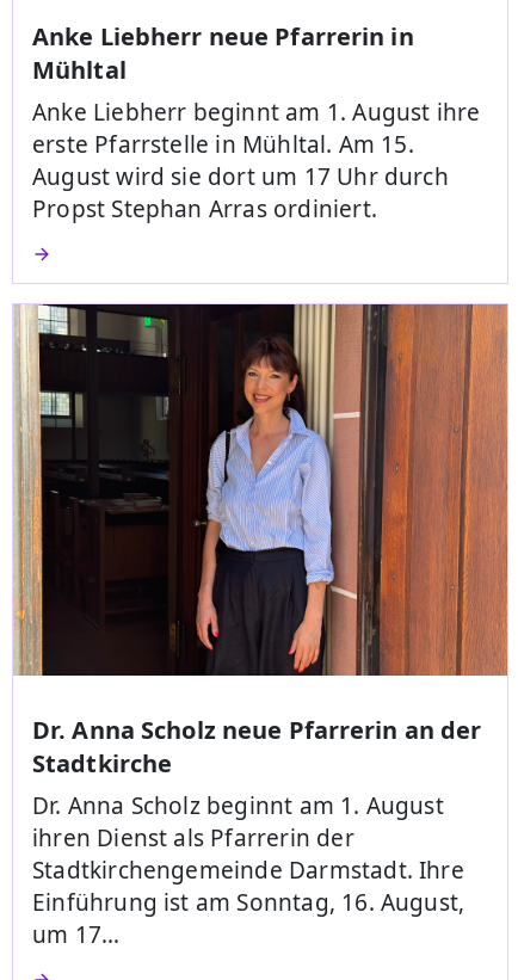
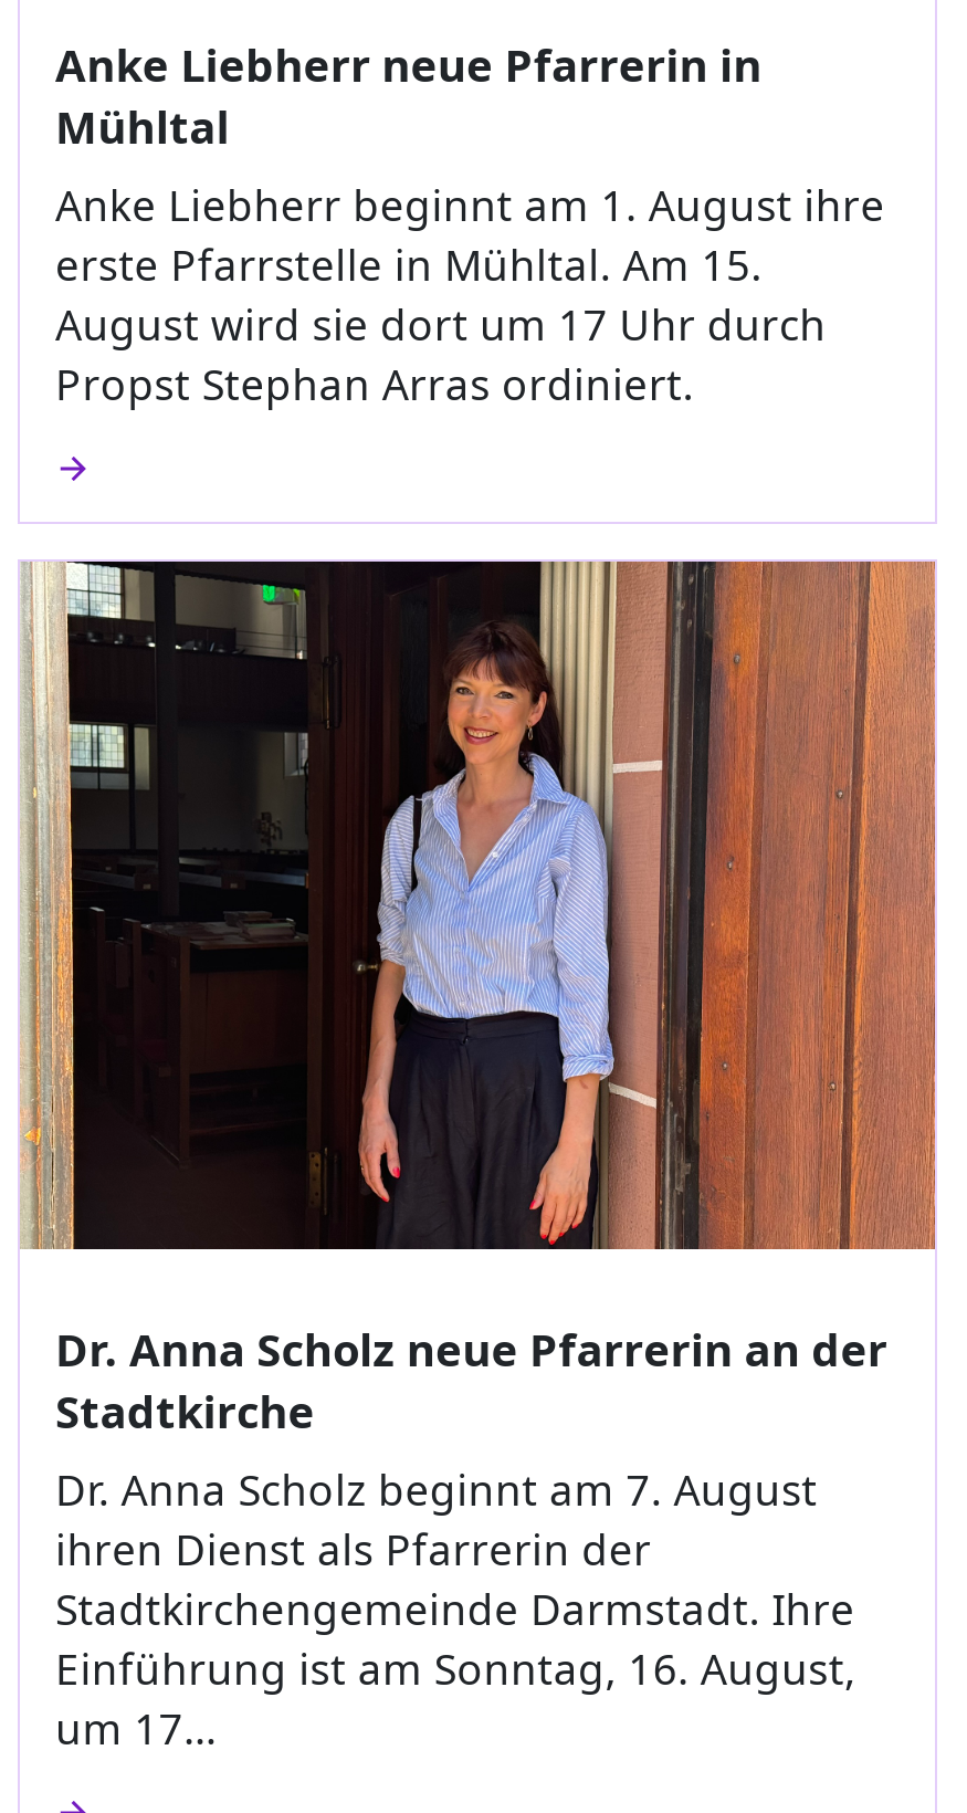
[32,790,444,821] Dr. Anna Scholz beginnt am 1. August -> [55,1461,817,1519] Dr. Anna Scholz beginnt am 7. August

